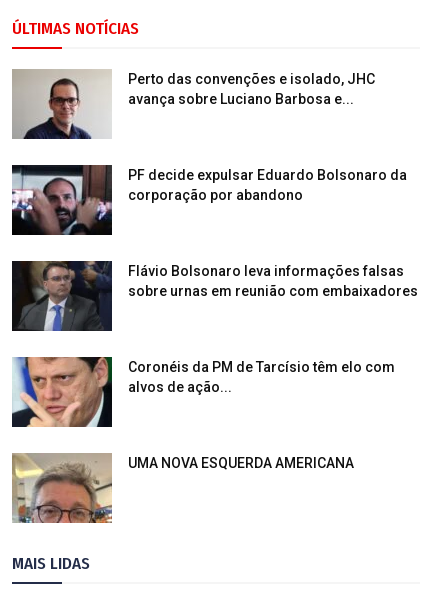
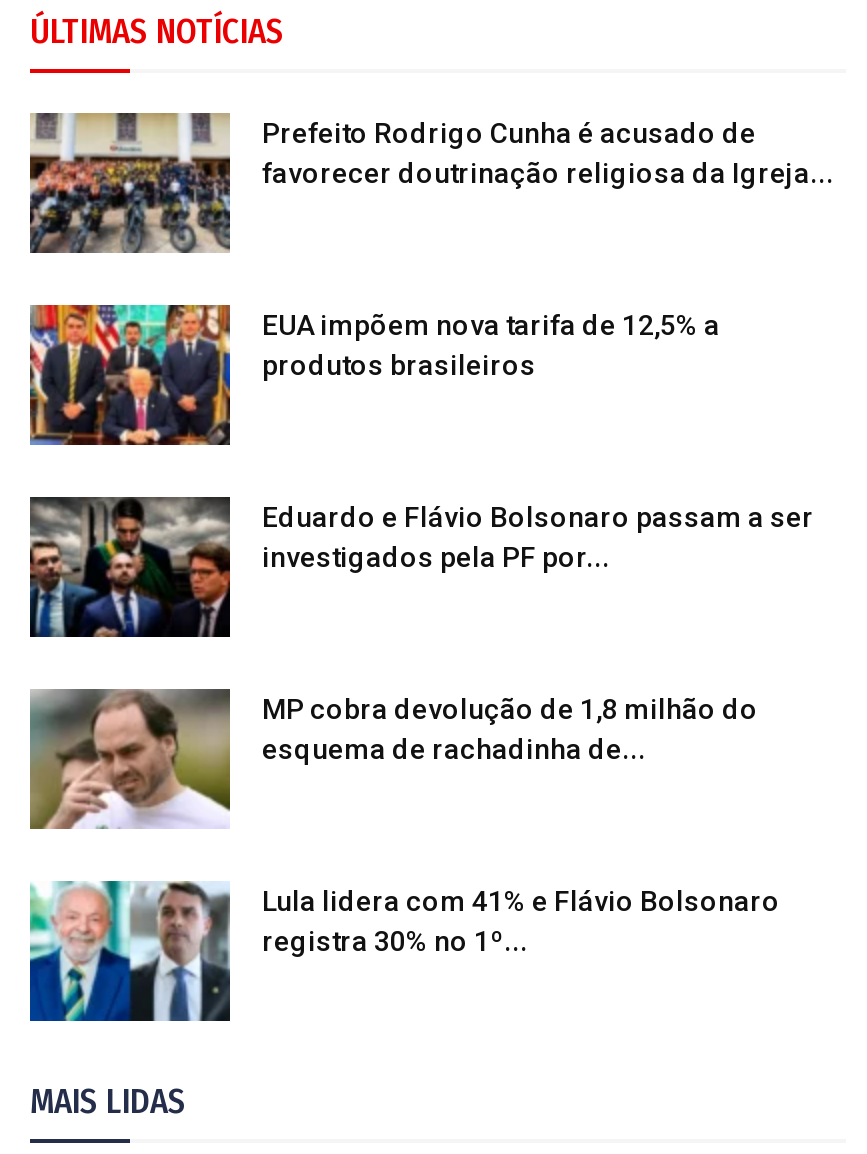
[13,70,375,140] [image] | Perto das convenções e isolado, JHC | avança sobre Luciano Barbosa e... -> [30,113,834,255] [image] | Prefeito Rodrigo Cunha é acusado de | favorecer doutrinação religiosa da Igreja...
[11,164,407,236] [image] | PF decide expulsar Eduardo Bolsonaro da | corporação por abandono -> [28,303,720,447] [image] | EUA impõem nova tarifa de 12,5% a | produtos brasileiros
[11,261,418,332] [image] | Flávio Bolsonaro leva informações falsas | sobre urnas em reunião com embaixadores -> [28,497,814,639] [image] | Eduardo e Flávio Bolsonaro passam a ser | investigados pela PF por...
[11,356,395,428] [image] | Coronéis da PM de Tarcísio têm elo com | alvos de ação... -> [28,687,758,831] [image] | MP cobra devolução de 1,8 milhão do | esquema de rachadinha de...
[11,452,354,524] [image] | UMA NOVA ESQUERDA AMERICANA -> [28,879,780,1023] [image] | Lula lidera com 41% e Flávio Bolsonaro | registra 30% no 1º...

